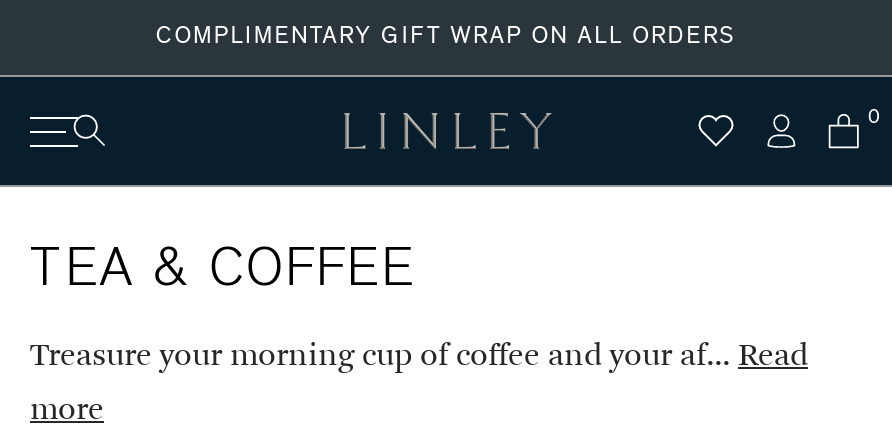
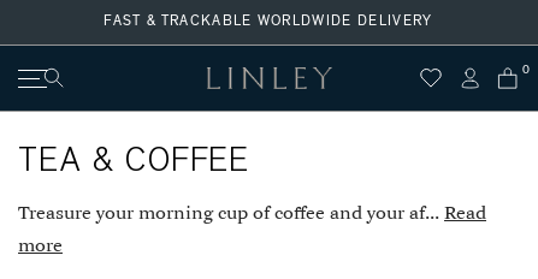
[156,22,736,46] COMPLIMENTARY GIFT WRAP ON ALL ORDERS -> [104,13,433,27] FAST & TRACKABLE WORLDWIDE DELIVERY

